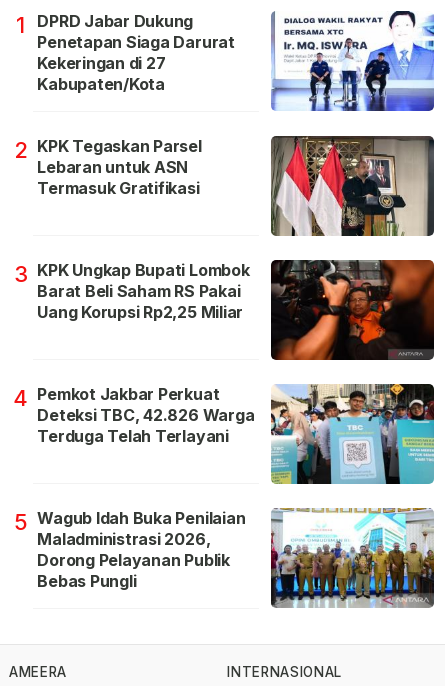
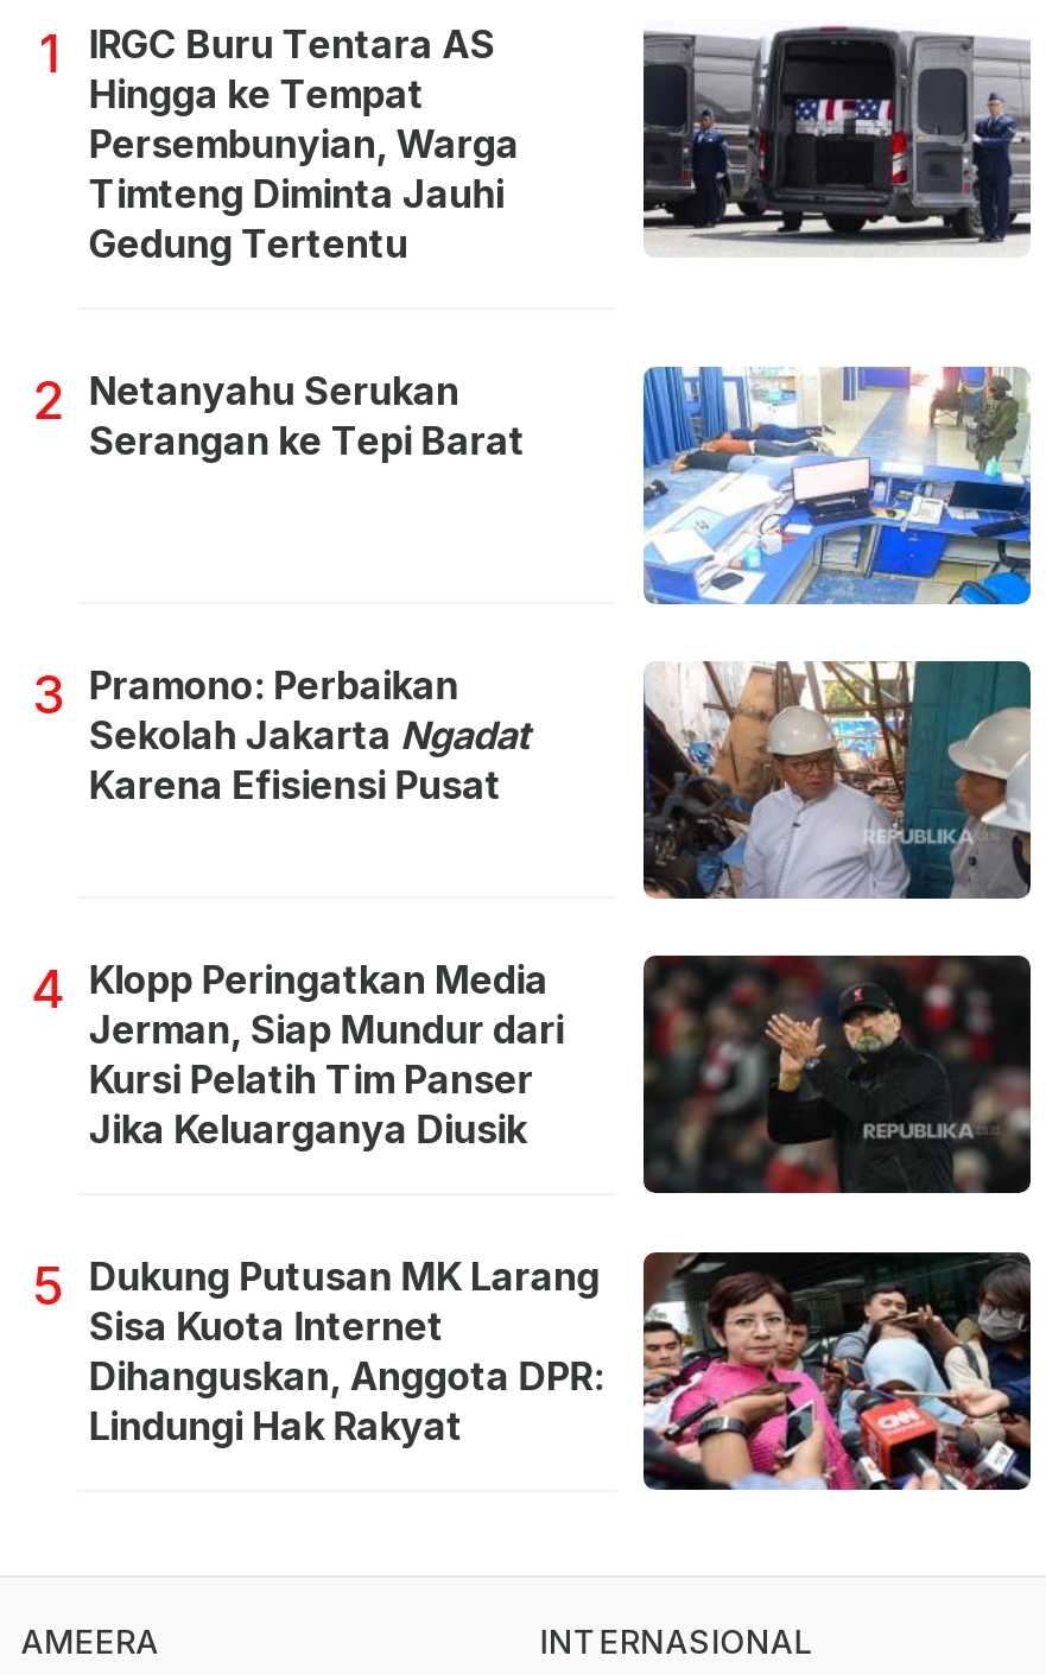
[37,11,235,94] DPRD Jabar Dukung | Penetapan Siaga Darurat | Kekeringan di 27 | Kabupaten/Kota -> [89,21,519,268] IRGC Buru Tentara AS | Hingga ke Tempat | Persembunyian, Warga | Timteng Diminta Jauhi | Gedung Tertentu
[271,10,435,112] [image] -> [641,20,1033,258] [image]
[14,136,202,198] 2 KPK Tegaskan Parsel | Lebaran untuk ASN | Termasuk Gratifikasi -> [33,368,525,465] 2 Netanyahu Serukan | Serangan ke Tepi Barat
[270,135,435,237] [image] -> [641,364,1033,607] [image]
[14,260,250,322] 3 KPK Ungkap Bupati Lombok | Barat Beli Saham RS Pakai | Uang Korupsi Rp2,25 Miliar -> [33,662,530,809] 3 Pramono: Perbaikan | Sekolah Jakarta Ngadat | Karena Efisiensi Pusat
[270,259,435,361] [image] -> [644,659,1033,901] [image]
[13,383,435,485] [image] | 4 Pemkot Jakbar Perkuat | Deteksi TBC, 42.826 Warga | Terduga Telah Terlayani -> [31,953,1033,1195] [image] | 4 Klopp Peringatkan Media | Jerman, Siap Mundur dari | Kursi Pelatih Tim Panser | Jika Keluarganya Diusik
[14,507,435,608] [image] | 5 Wagub Idah Buka Penilaian | Maladministrasi 2026, | Dorong Pelayanan Publik | Bebas Pungli -> [33,1250,1033,1492] [image] | 5 Dukung Putusan MK Larang | Sisa Kuota Internet | Dihanguskan, Anggota DPR: | Lindungi Hak Rakyat

